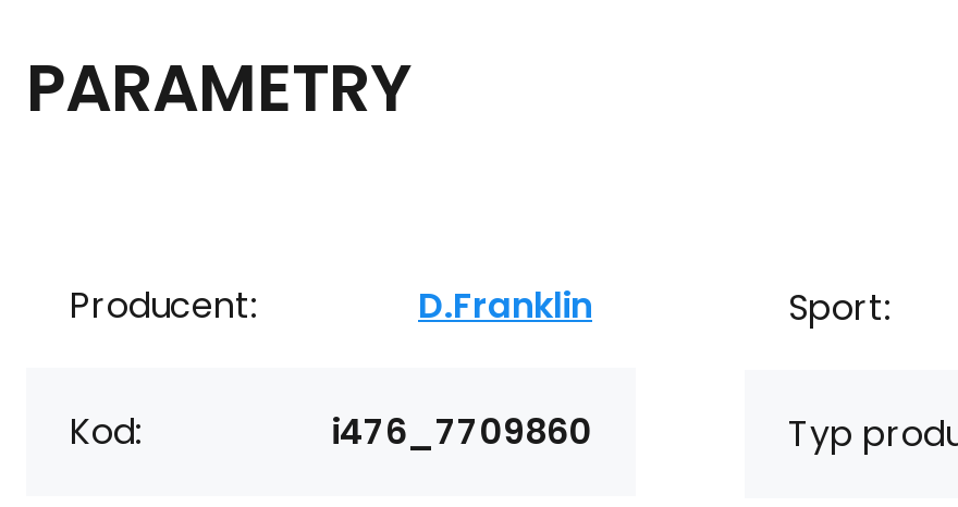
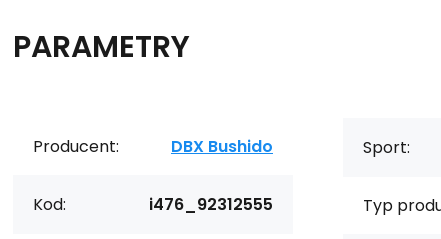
[418,280,592,330] D.Franklin -> [171,135,273,158] DBX Bushido
[331,406,592,456] i476_7709860 -> [149,193,273,216] i476_92312555

